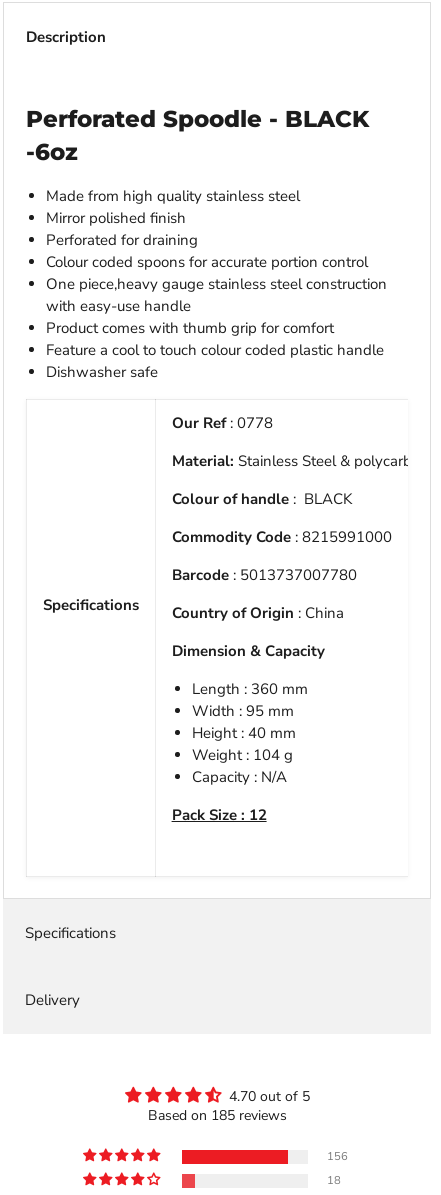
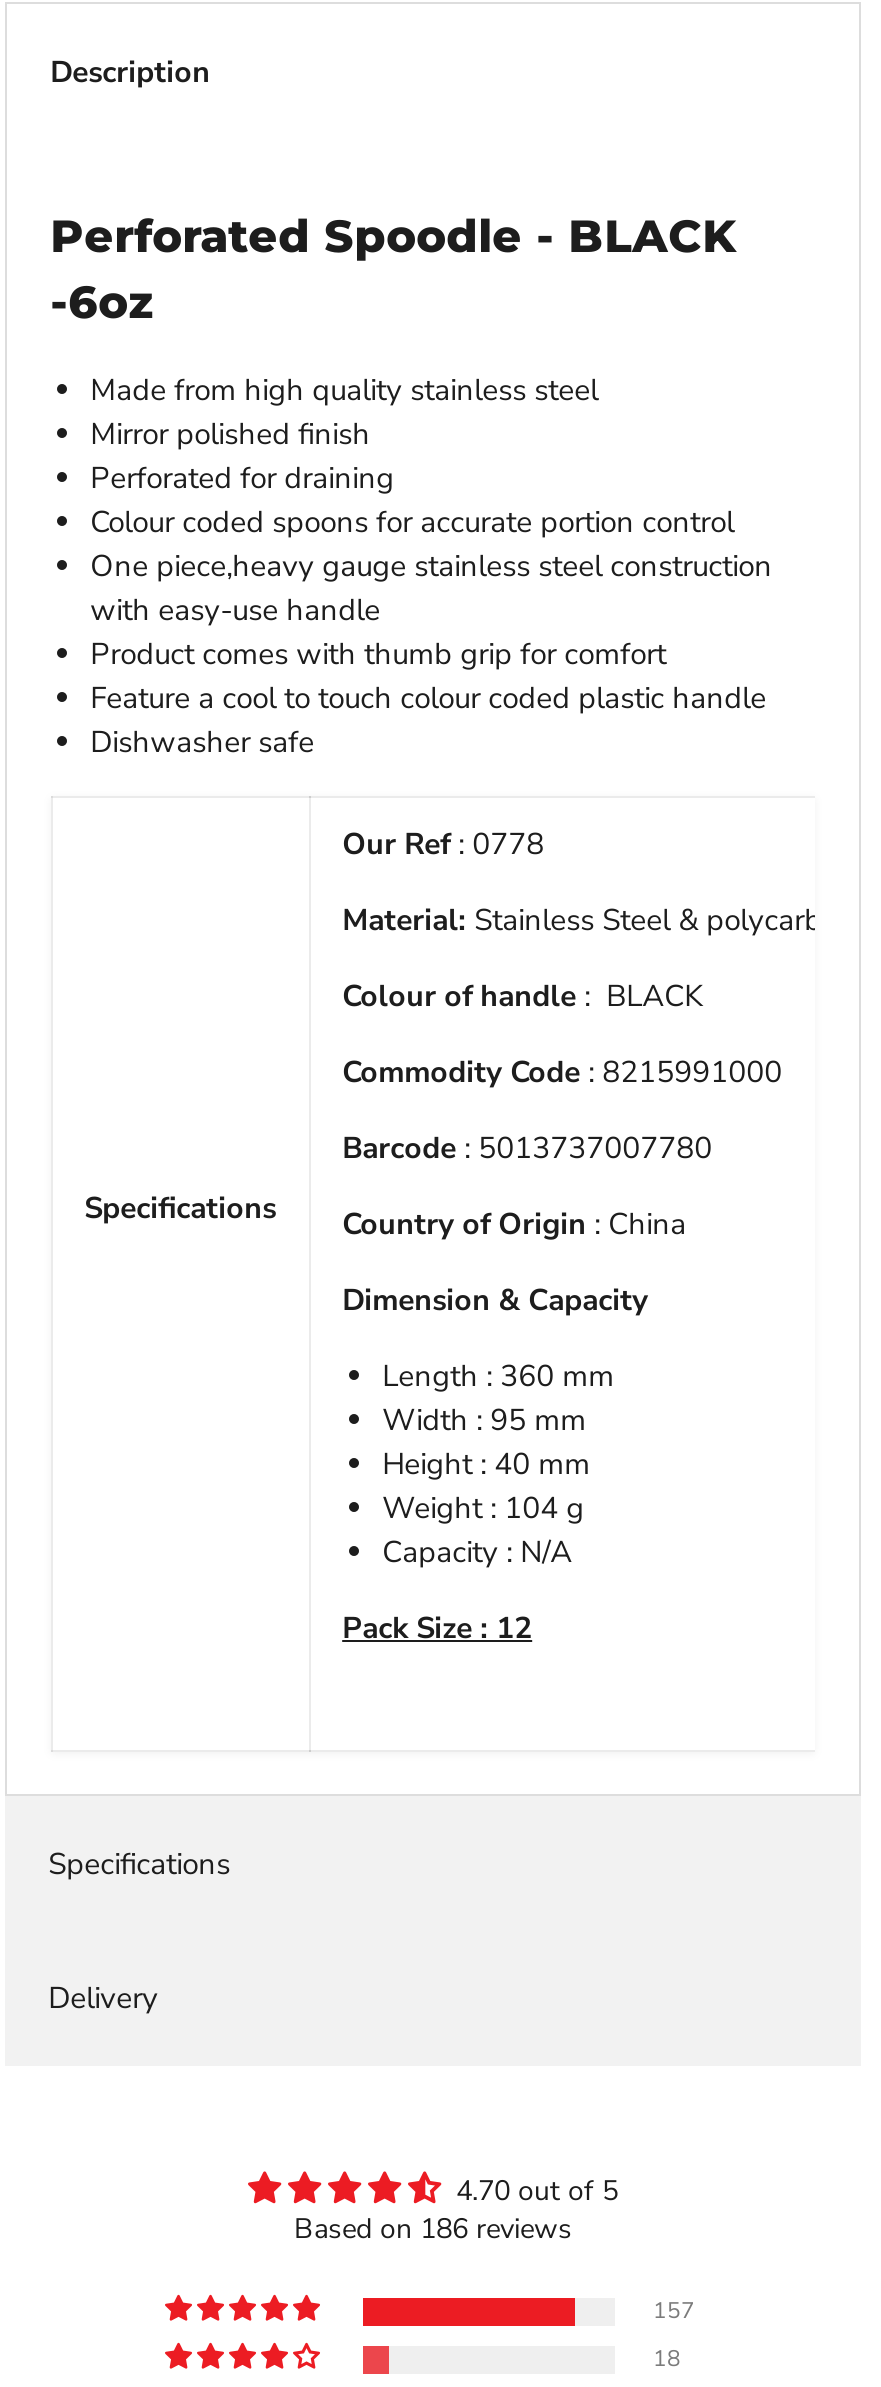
[147,1106,286,1125] Based on 185 reviews -> [294,2209,572,2247] Based on 186 reviews
[327,1149,348,1164] 156 -> [653,2296,695,2326] 157

